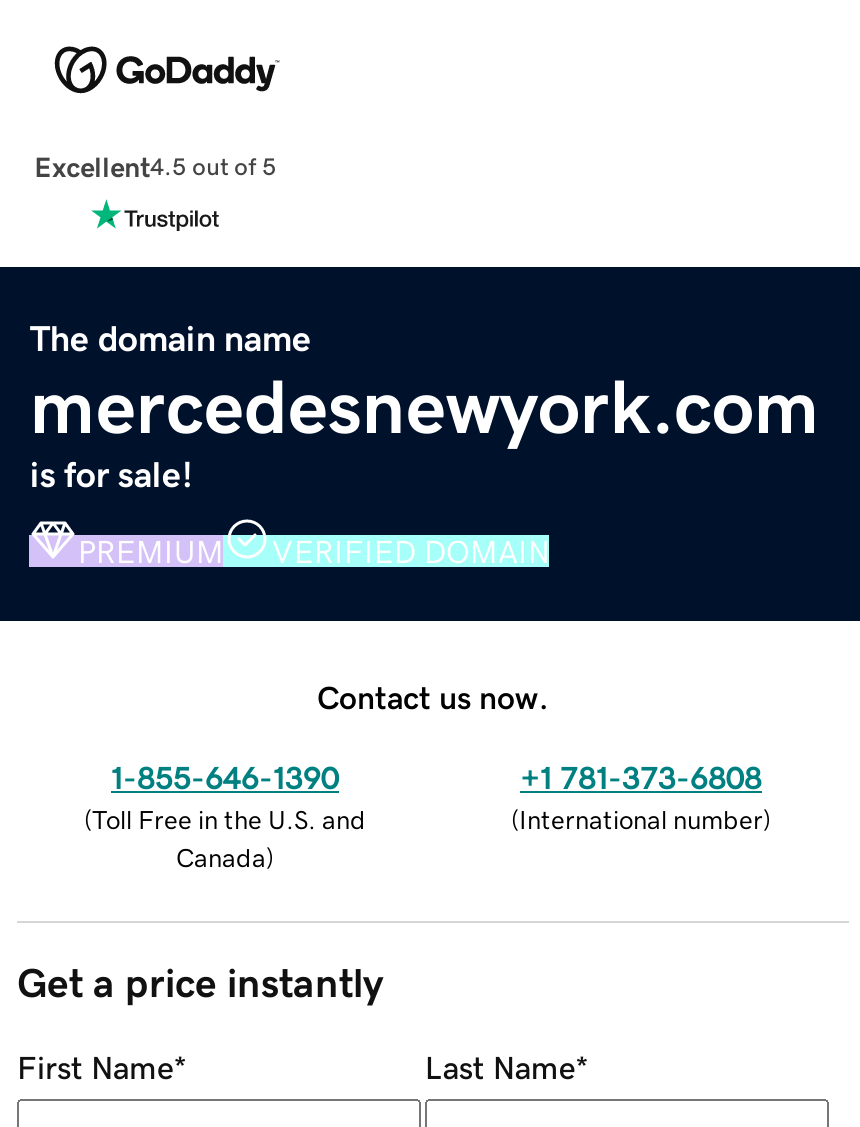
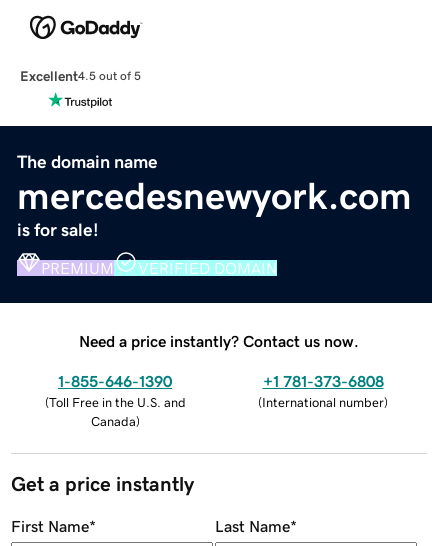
[317,680,549,712] Contact us now. -> [79,333,359,349] Need a price instantly? Contact us now.

